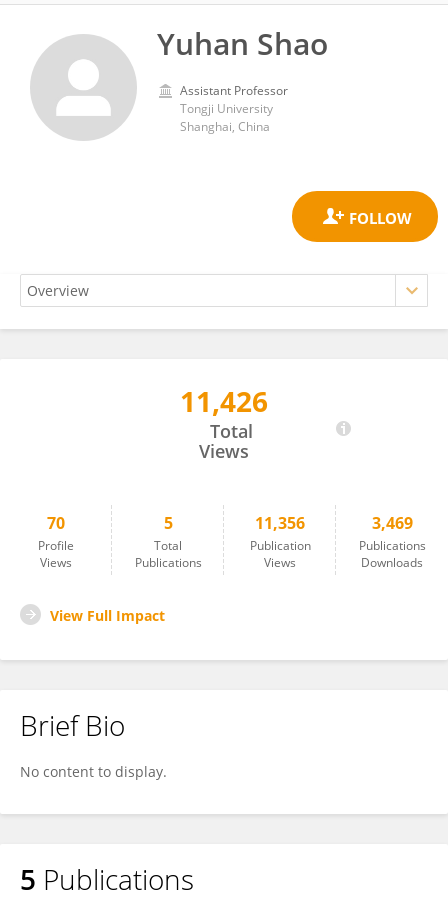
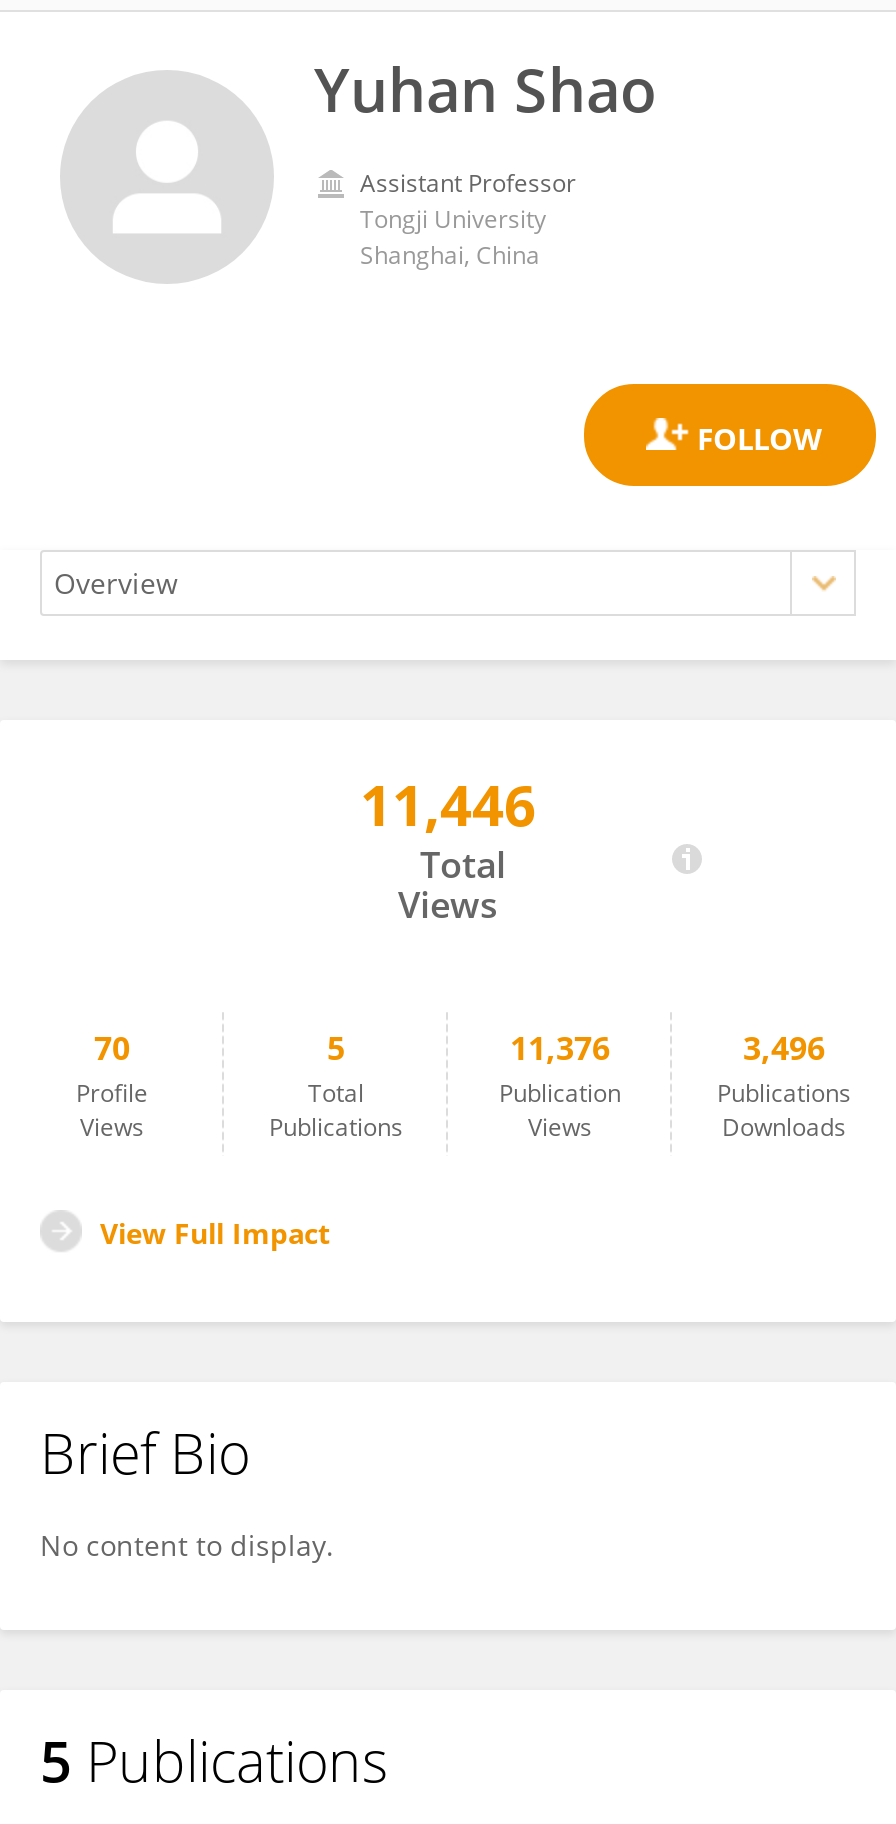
[180,382,268,420] 11,426 -> [360,766,536,842] 11,446
[255,512,305,534] 11,356 -> [510,1026,610,1070] 11,376
[371,512,412,534] 3,469 -> [743,1026,825,1070] 3,496

